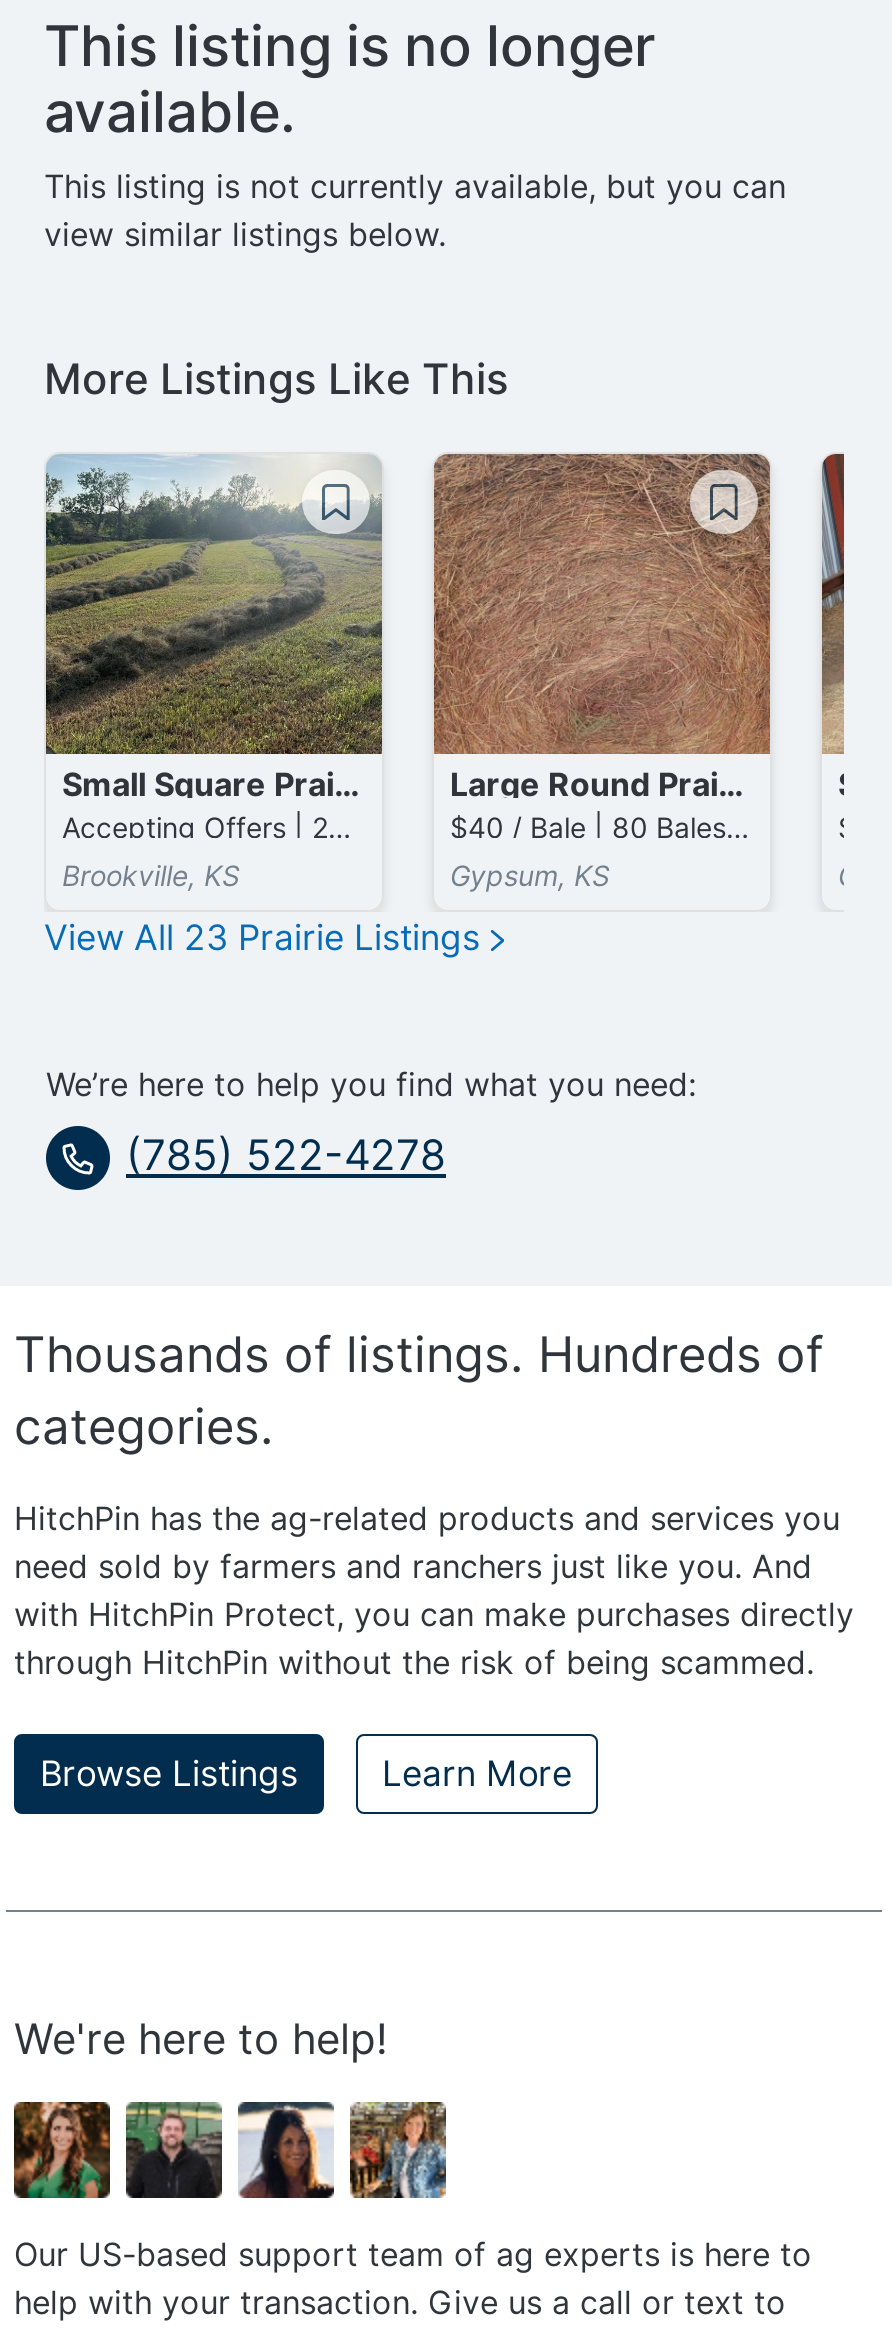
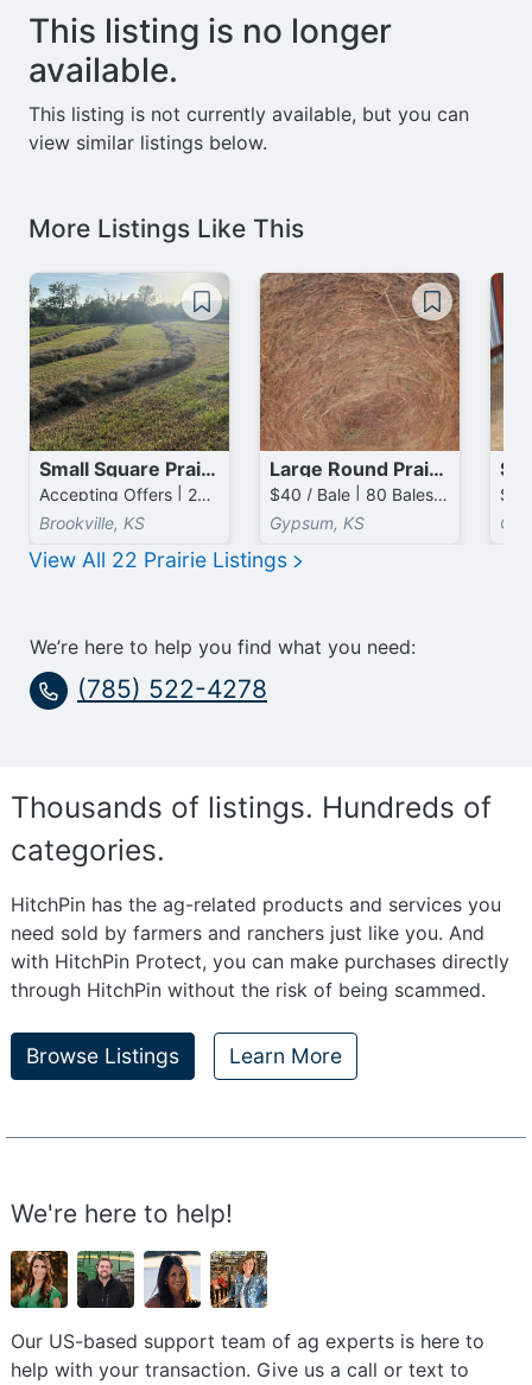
[44,916,490,958] View All 23 Prairie Listings -> [28,547,293,572] View All 22 Prairie Listings

